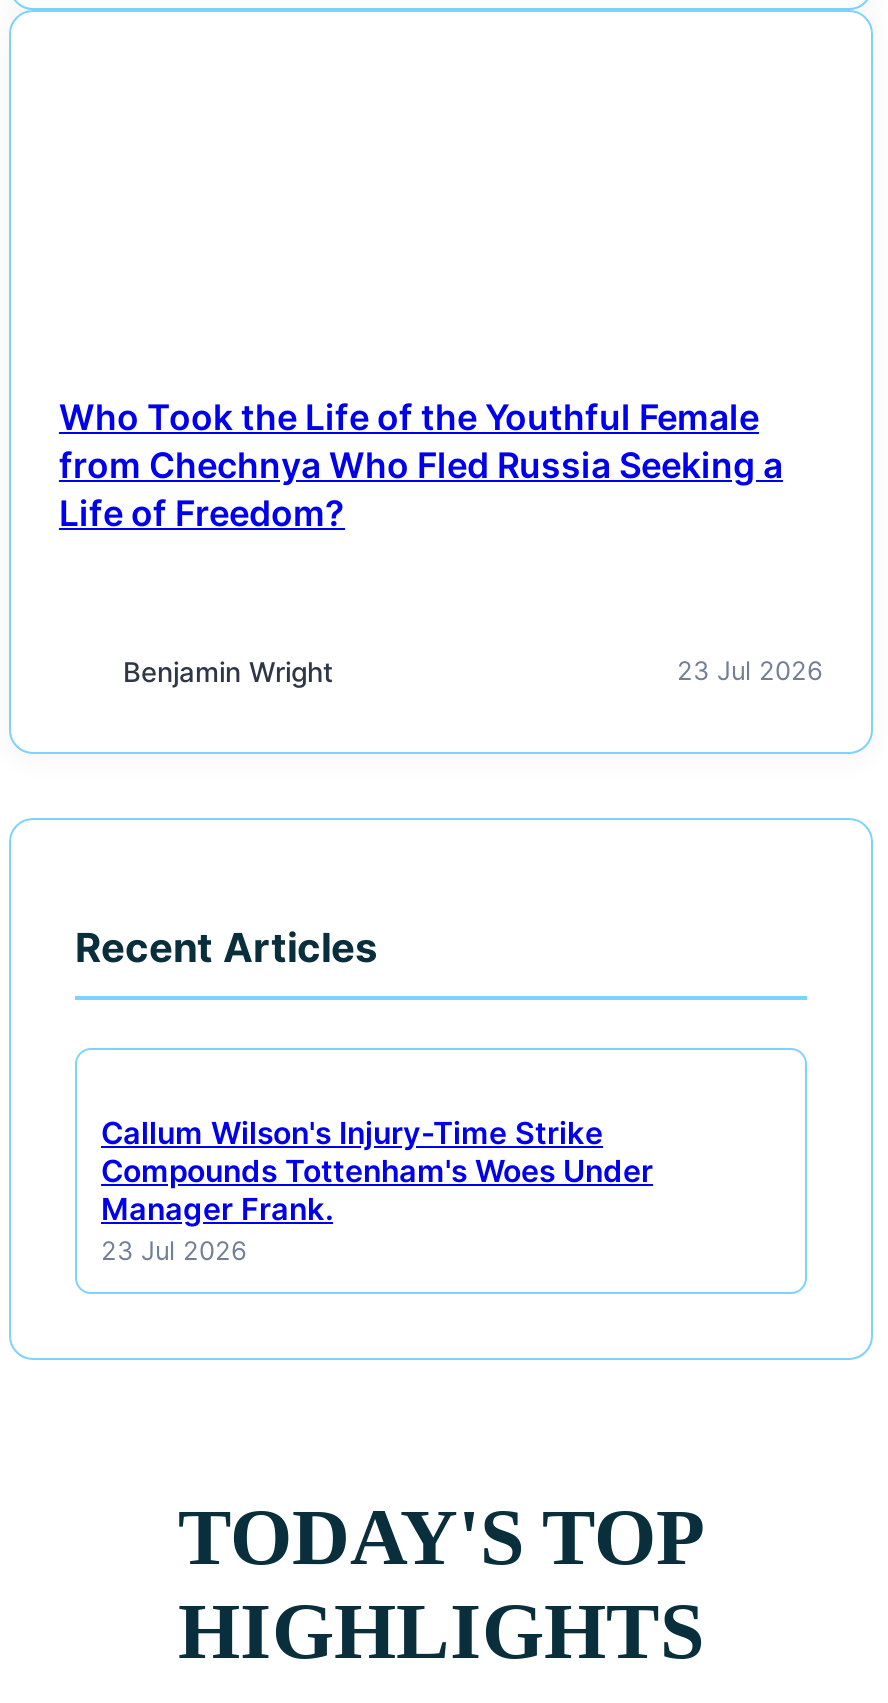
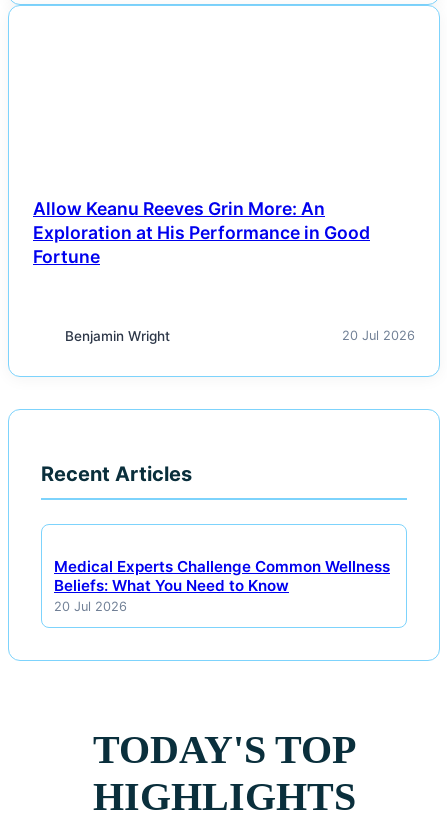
[59,397,783,535] Who Took the Life of the Youthful Female | from Chechnya Who Fled Russia Seeking a | Life of Freedom? -> [33,198,370,267] Allow Keanu Reeves Grin More: An | Exploration at His Performance in Good | Fortune
[677,657,823,687] 23 Jul 2026 -> [342,328,415,343] 20 Jul 2026
[101,1114,653,1266] Callum Wilson's Injury-Time Strike | Compounds Tottenham's Woes Under | Manager Frank. | 23 Jul 2026 -> [54,557,390,614] Medical Experts Challenge Common Wellness | Beliefs: What You Need to Know | 20 Jul 2026

